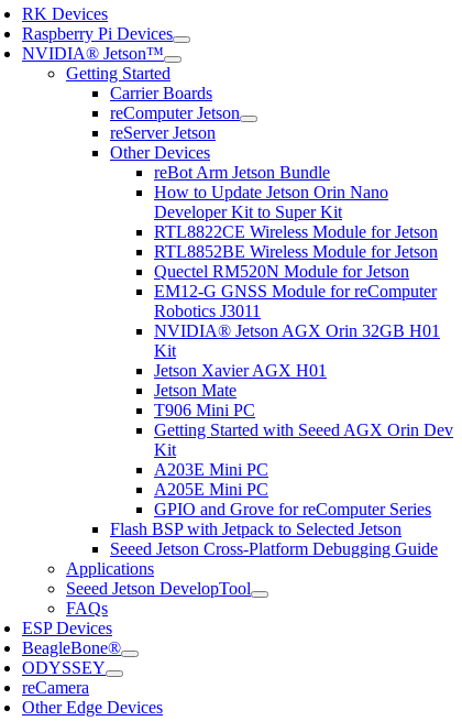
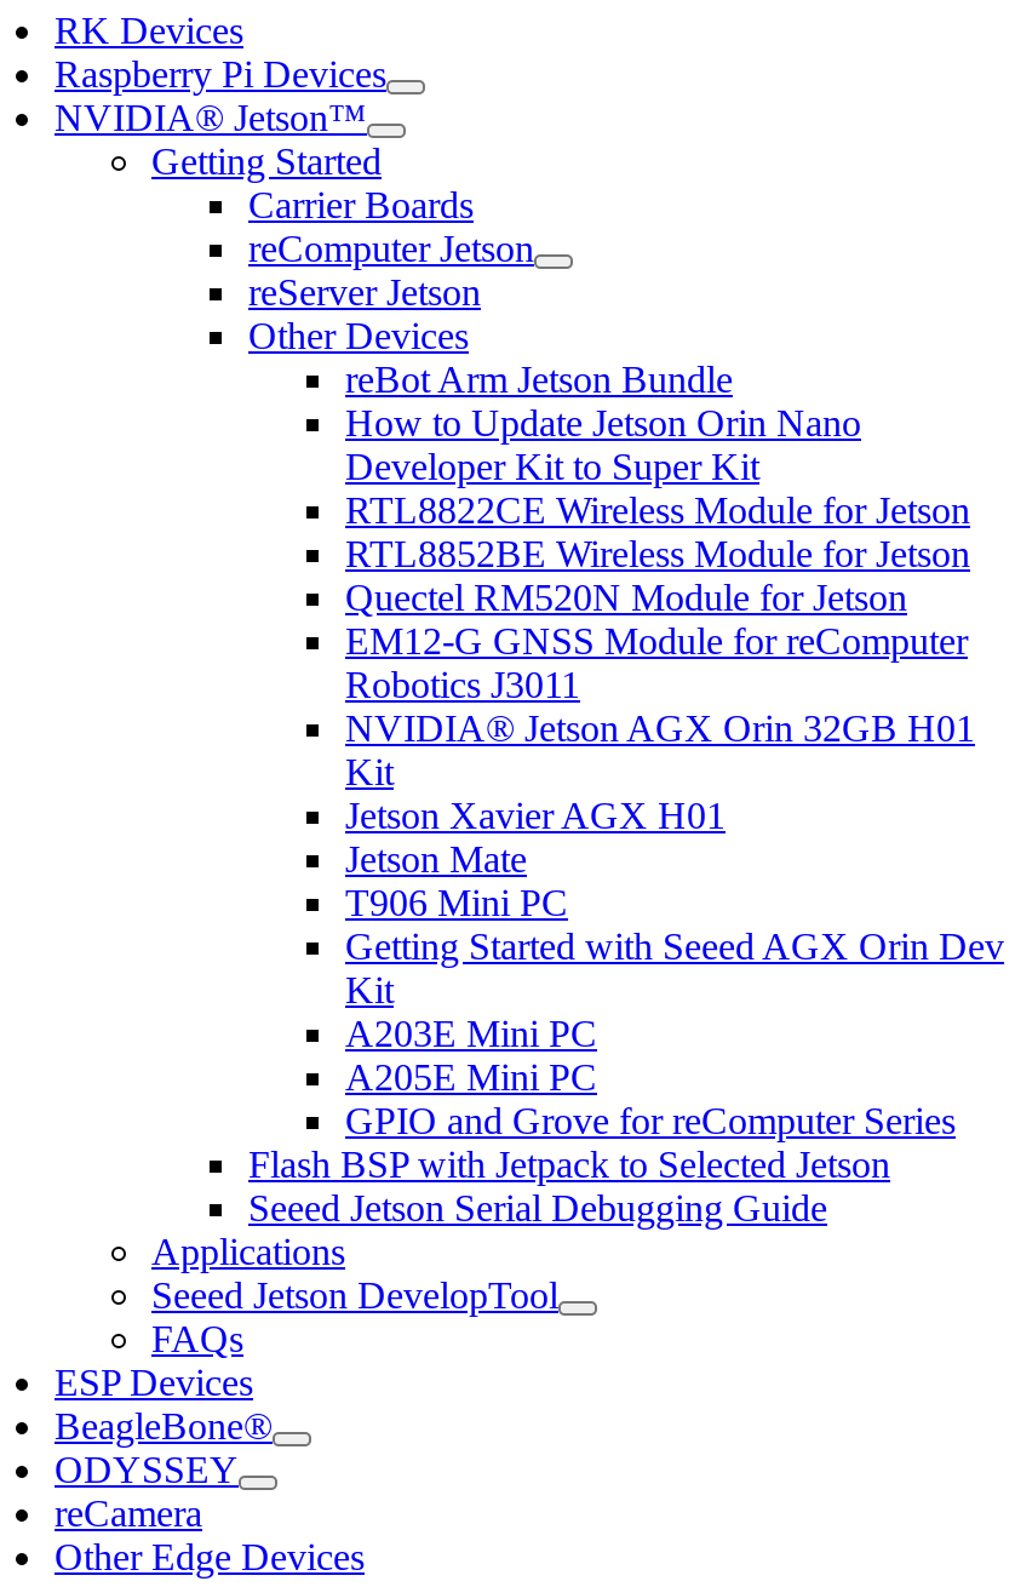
[110,540,438,558] Seeed Jetson Cross-Platform Debugging Guide -> [248,1188,827,1229] Seeed Jetson Serial Debugging Guide

